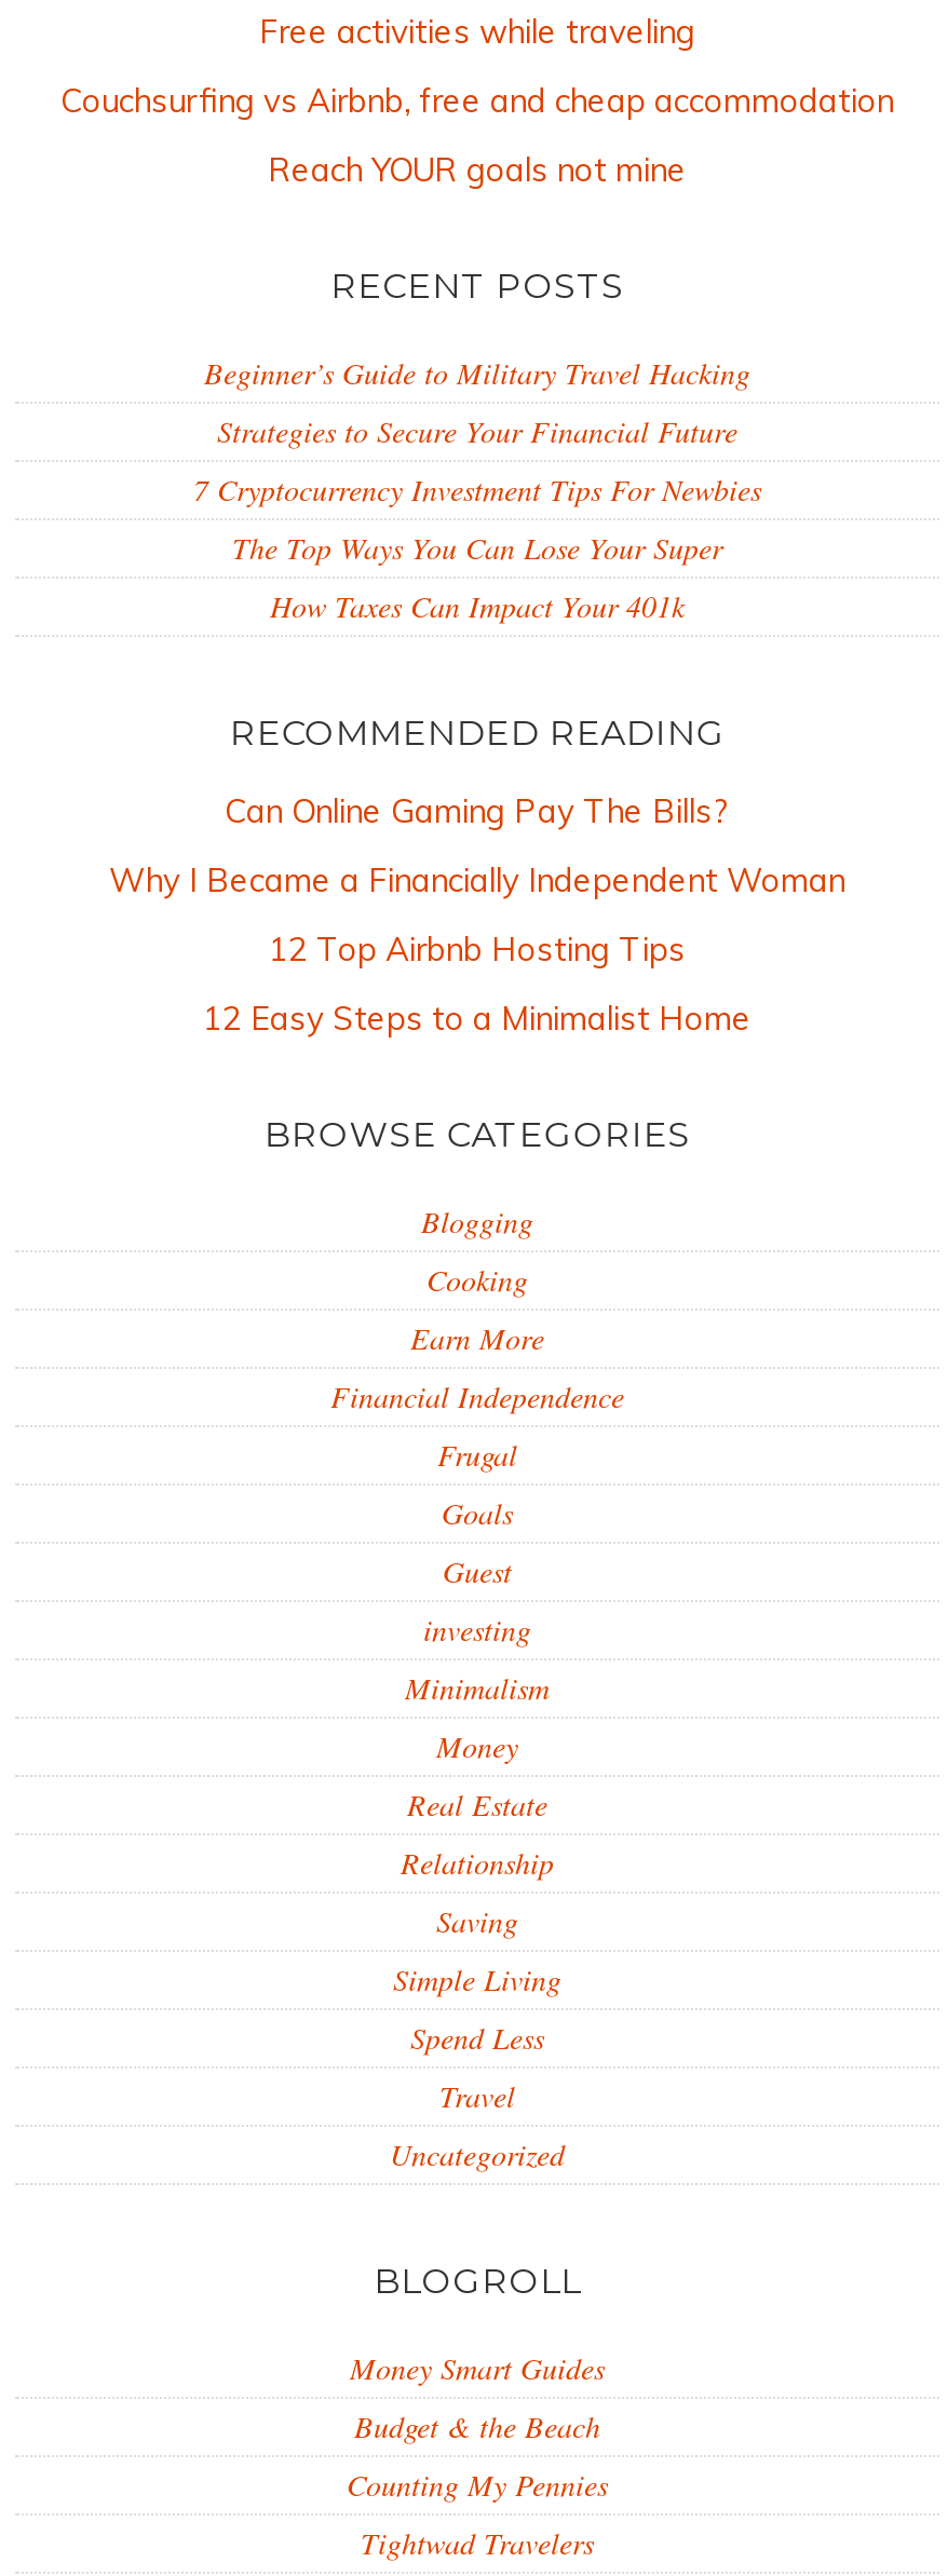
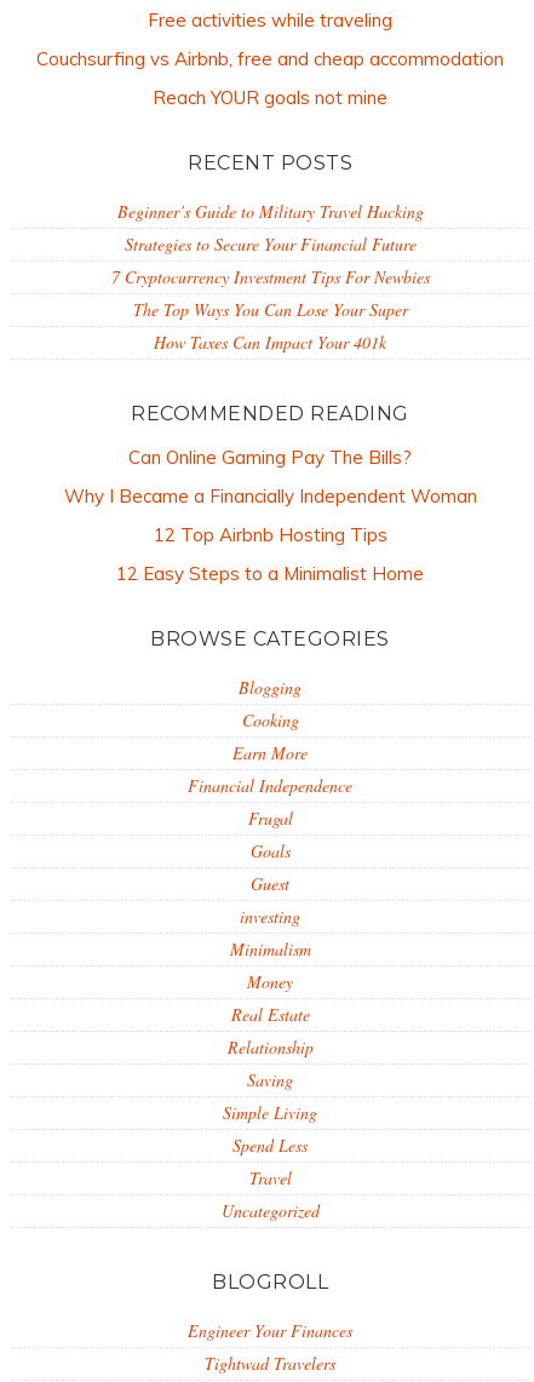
[347,2347,608,2505] Money Smart Guides | Budget & the Beach | Counting My Pennies -> [188,1319,352,1342] Engineer Your Finances

